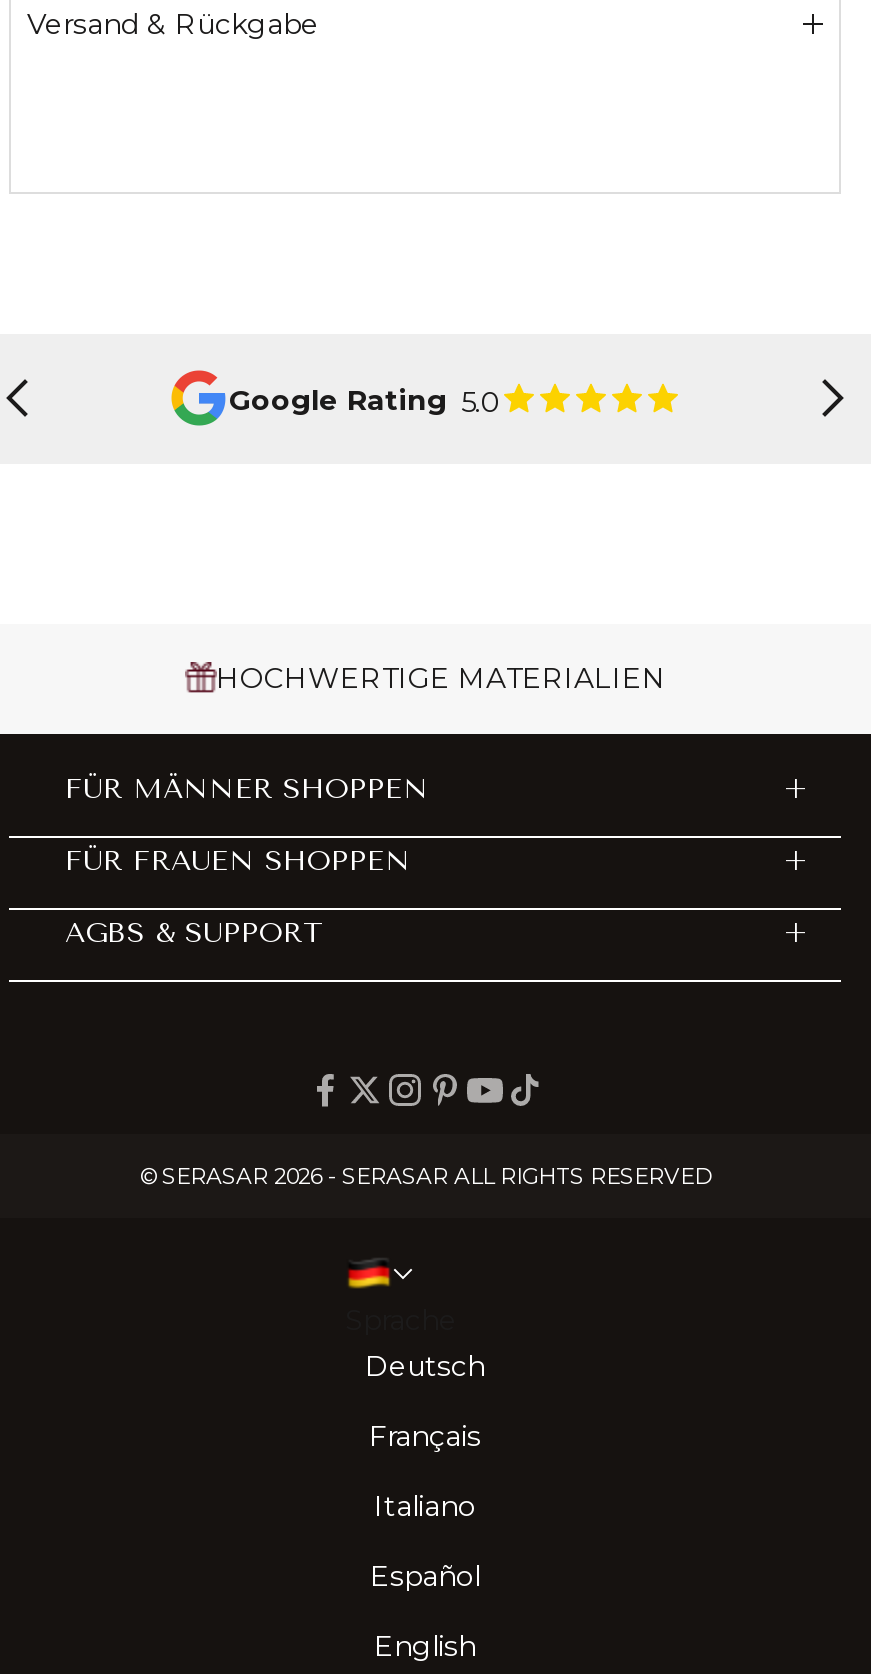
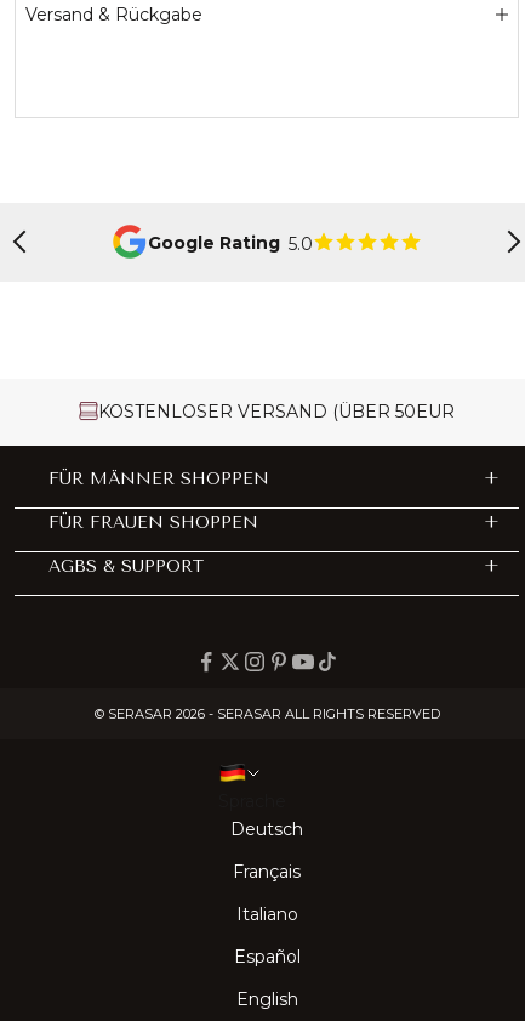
[216,660,666,696] HOCHWERTIGE MATERIALIEN -> [98,400,455,422] KOSTENLOSER VERSAND (ÜBER 50EUR

